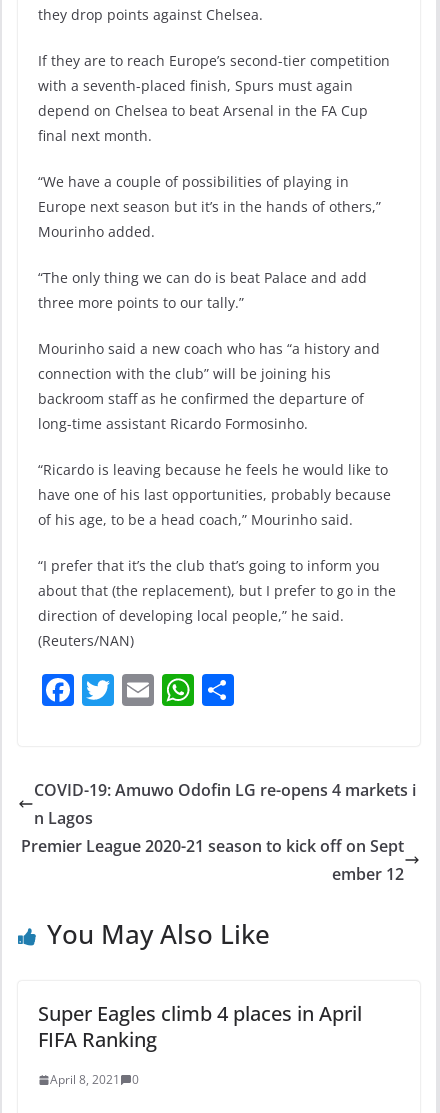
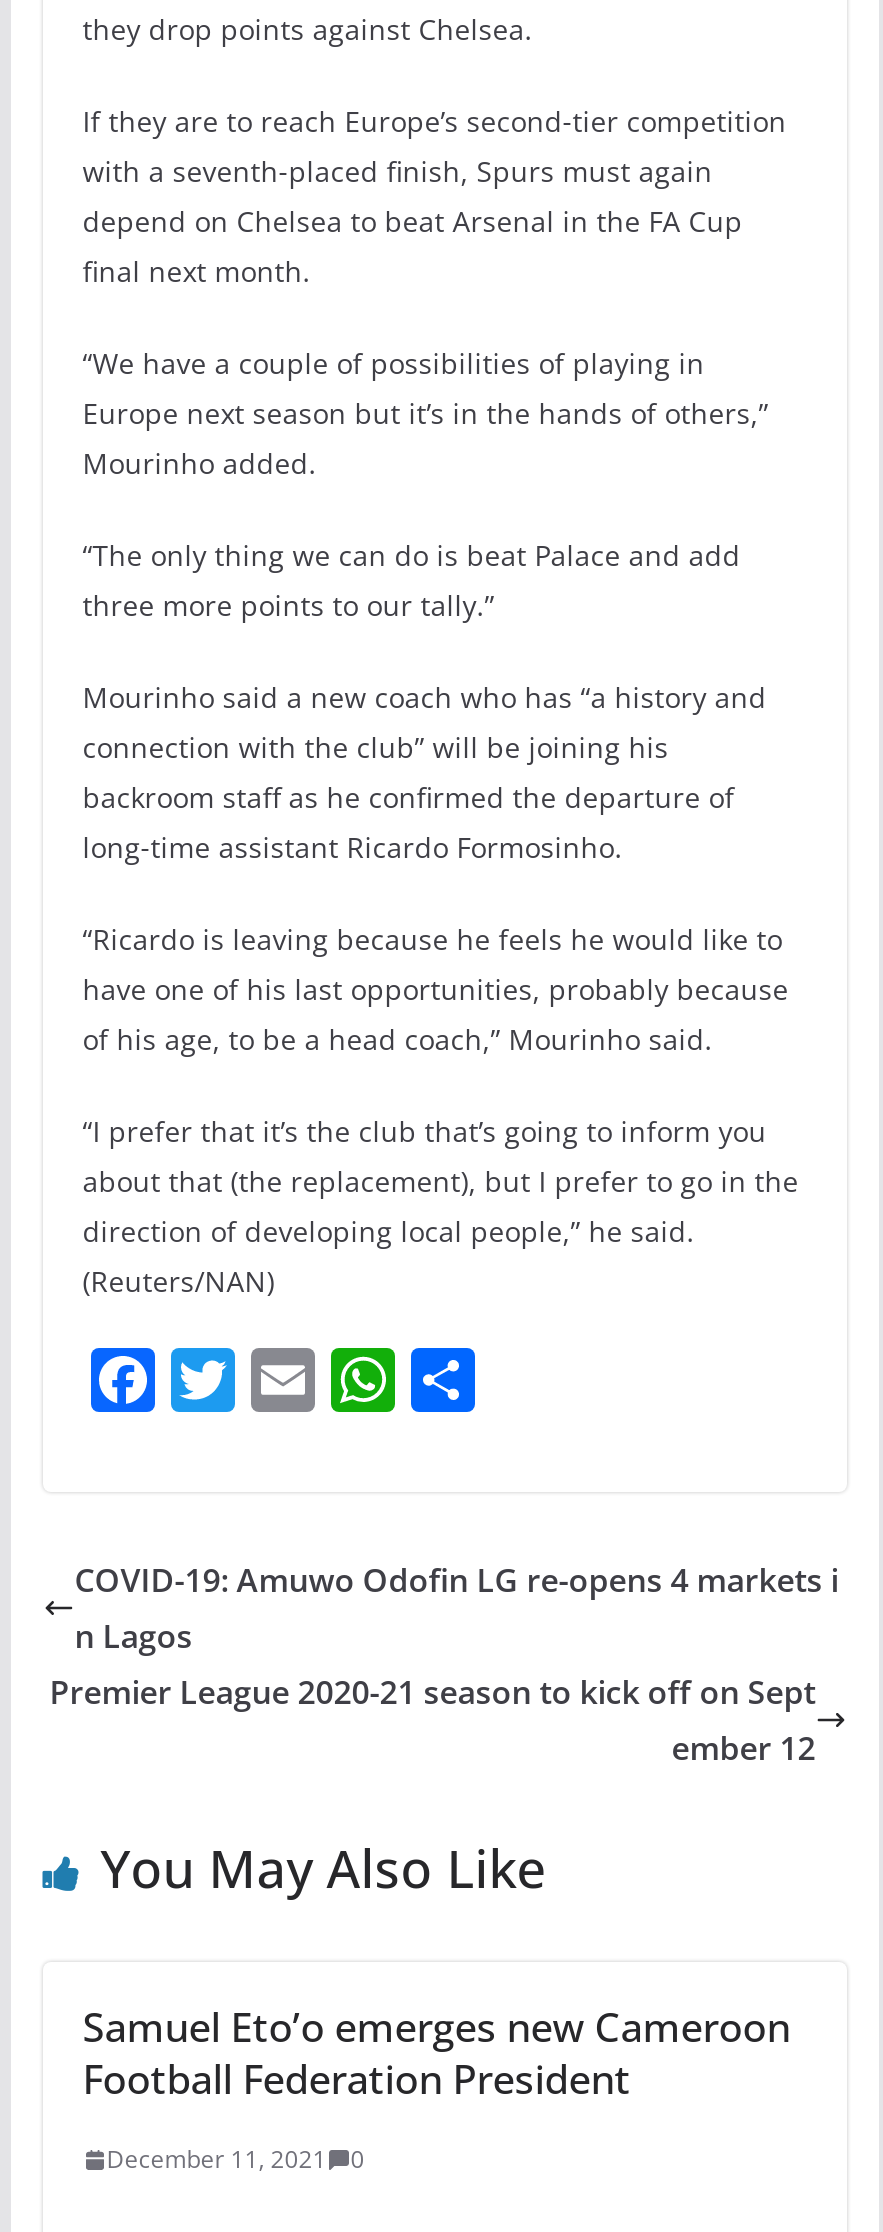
[38,1000,362,1053] Super Eagles climb 4 places in April | FIFA Ranking -> [82,2000,790,2106] Samuel Eto’o emerges new Cameroon | Football Federation President
[50,1071,139,1088] April 8, 2021 0 -> [106,2142,364,2176] December 11, 2021 0

